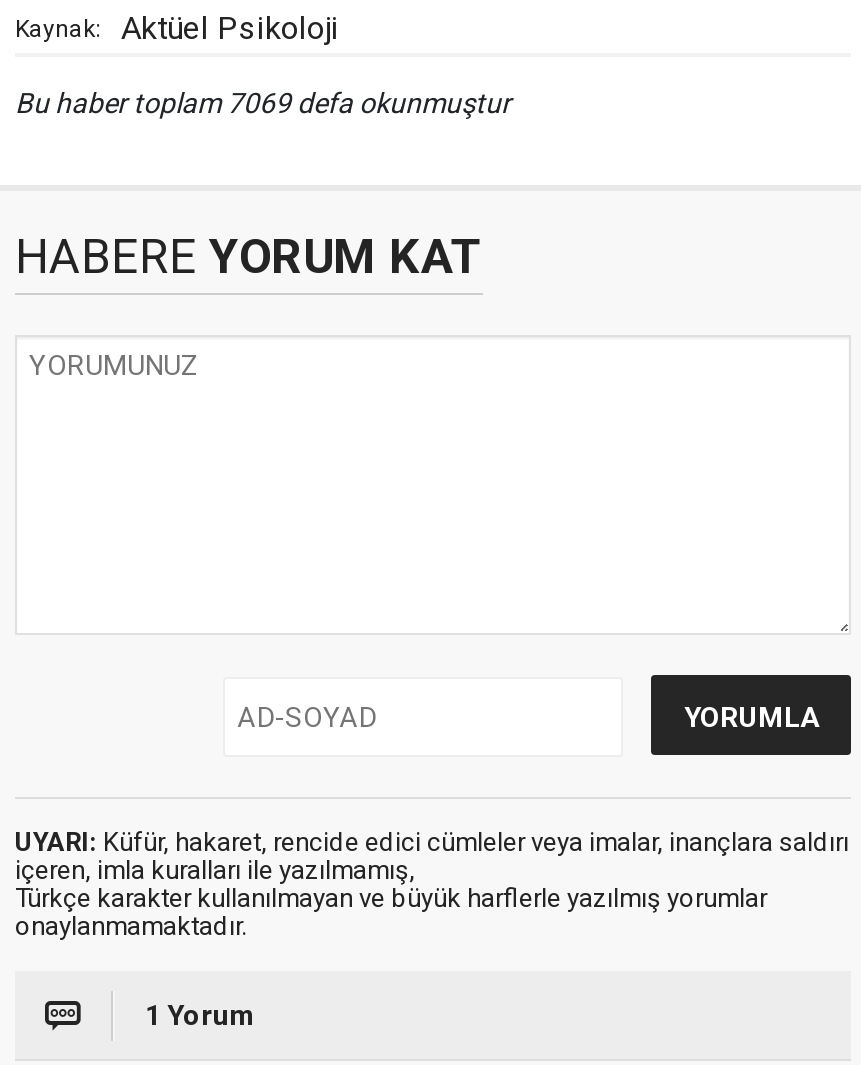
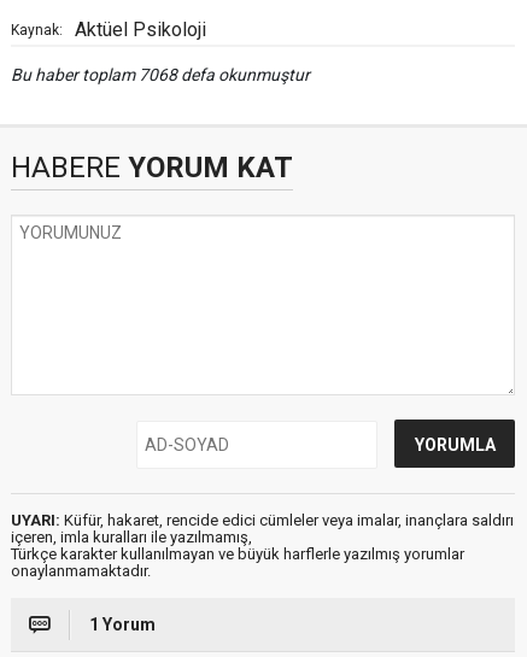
[15,87,511,119] Bu haber toplam 7069 defa okunmuştur -> [11,65,310,84] Bu haber toplam 7068 defa okunmuştur

